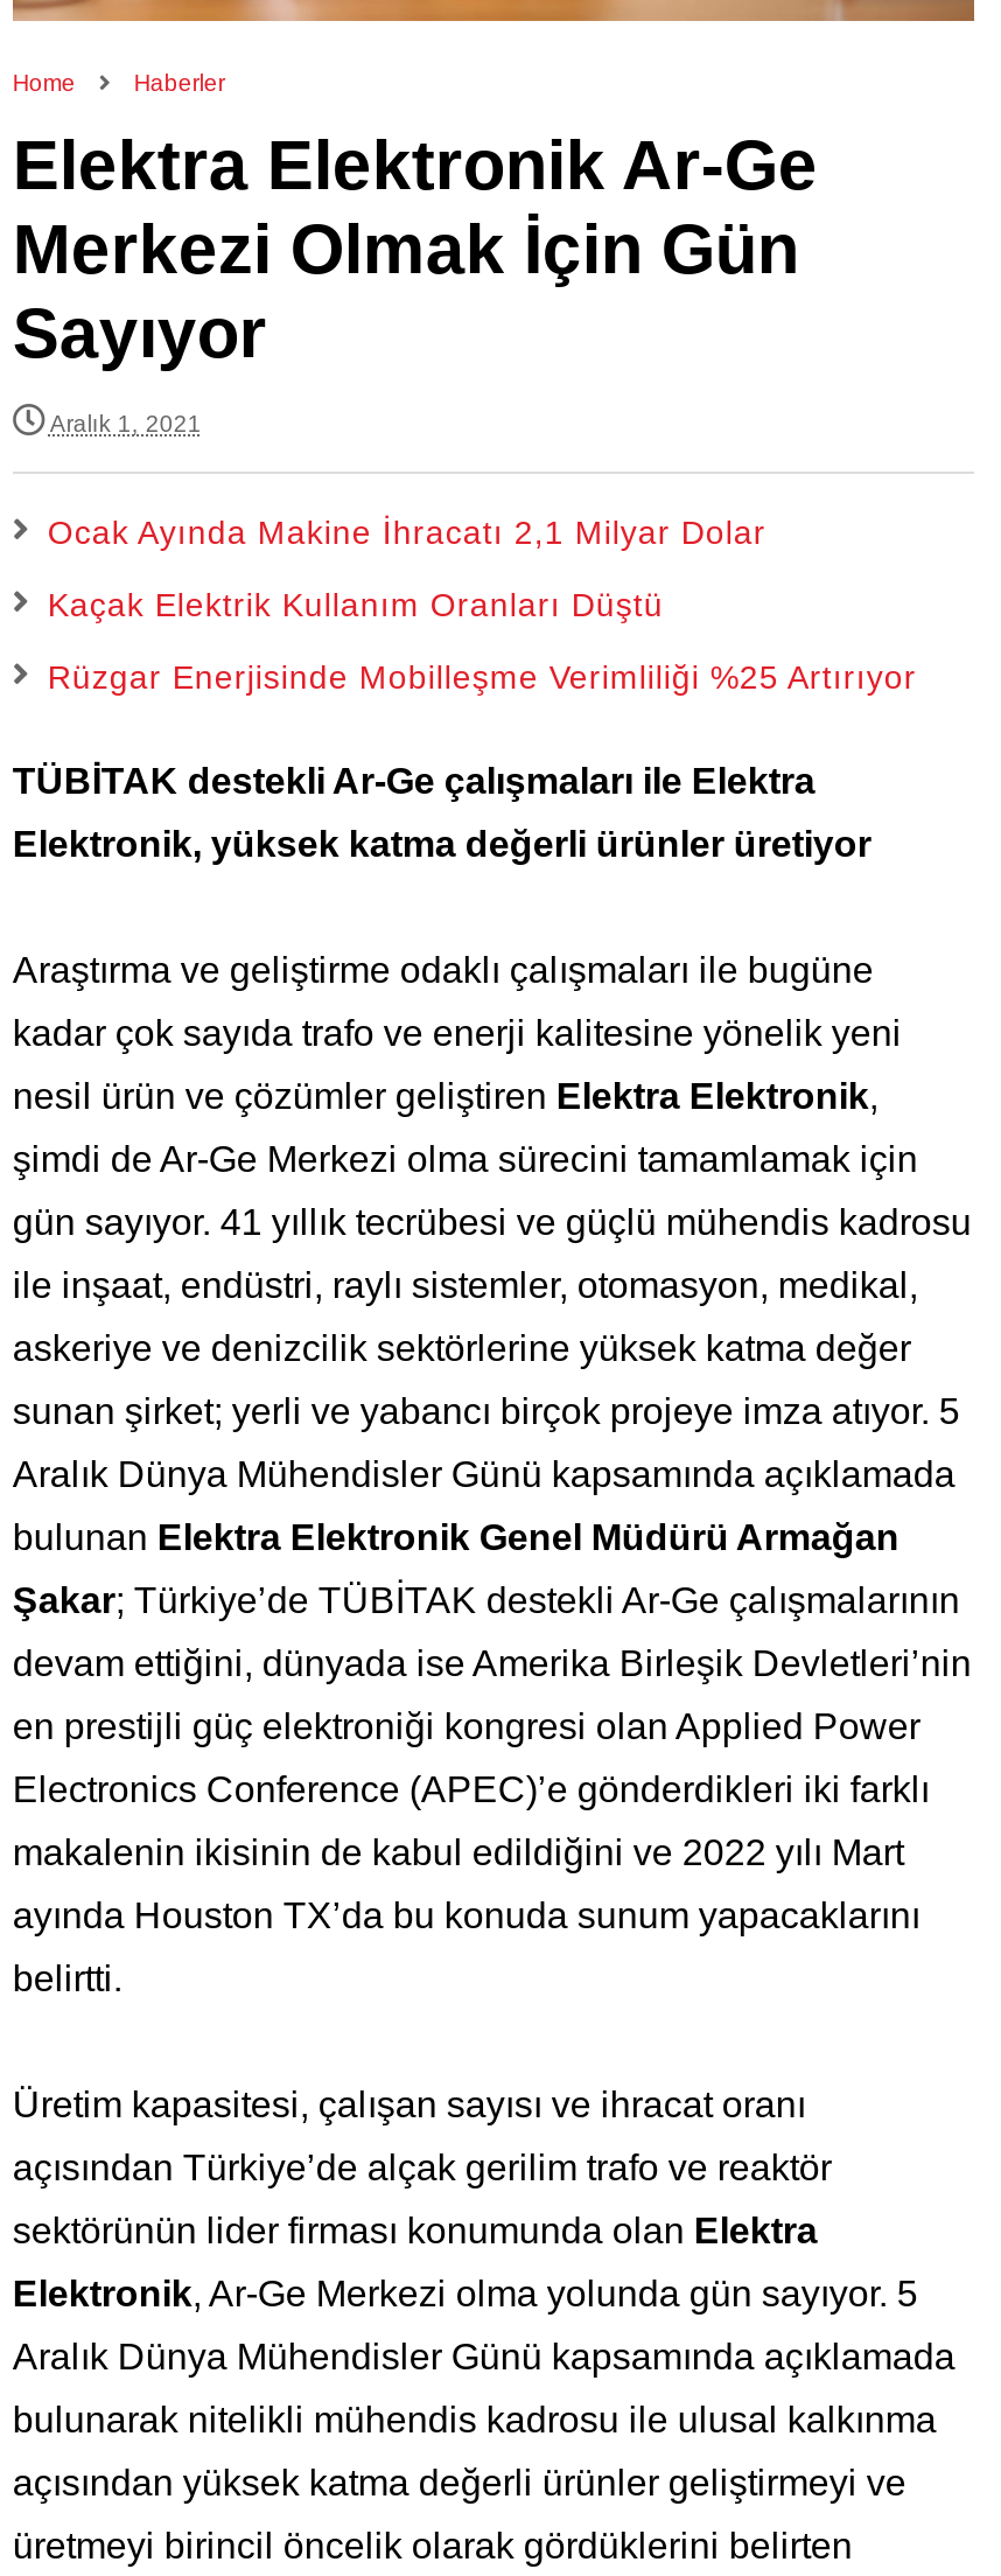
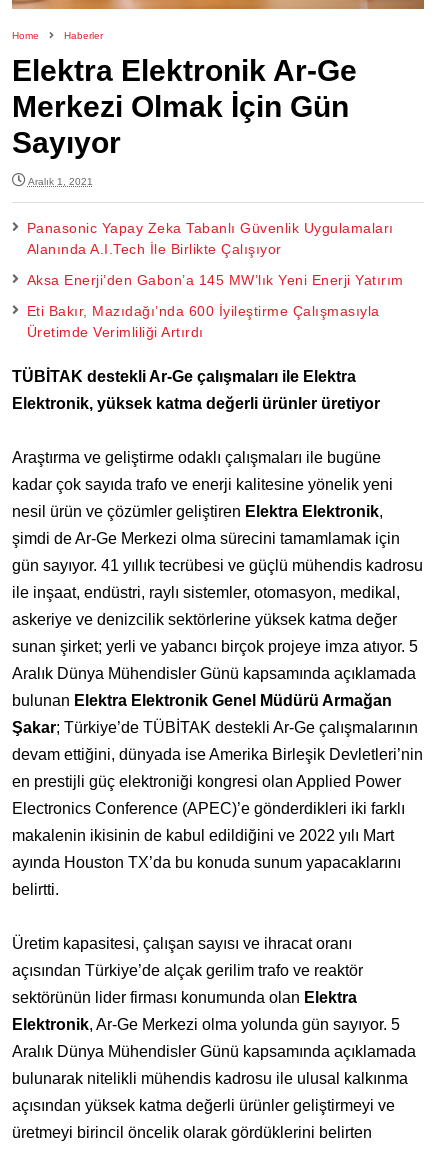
[48,513,766,550] Ocak Ayında Makine İhracatı 2,1 Milyar Dolar -> [27,220,394,257] Panasonic Yapay Zeka Tabanlı Güvenlik Uygulamaları | Alanında A.I.Tech İle Birlikte Çalışıyor
[48,585,664,623] Kaçak Elektrik Kullanım Oranları Düştü -> [27,272,404,288] Aksa Enerji’den Gabon’a 145 MW’lık Yeni Enerji Yatırım
[48,658,917,695] Rüzgar Enerjisinde Mobilleşme Verimliliği %25 Artırıyor -> [27,303,380,340] Eti Bakır, Mazıdağı’nda 600 İyileştirme Çalışmasıyla | Üretimde Verimliliği Artırdı

